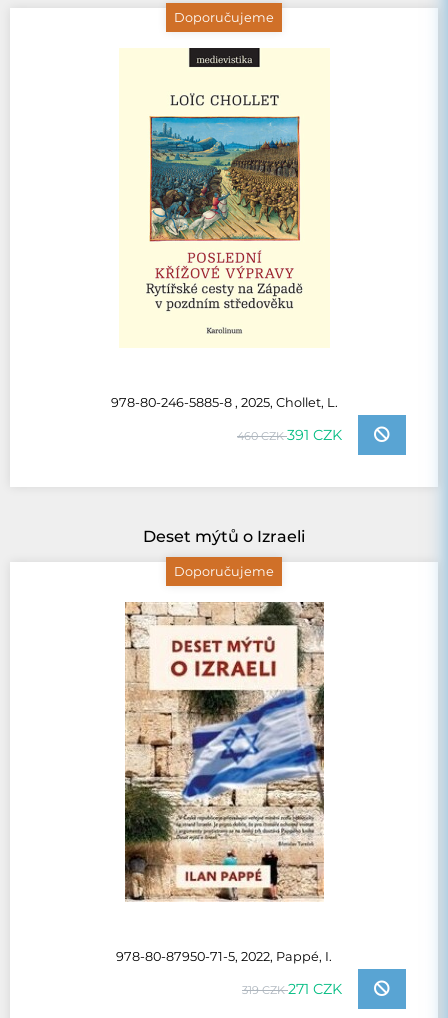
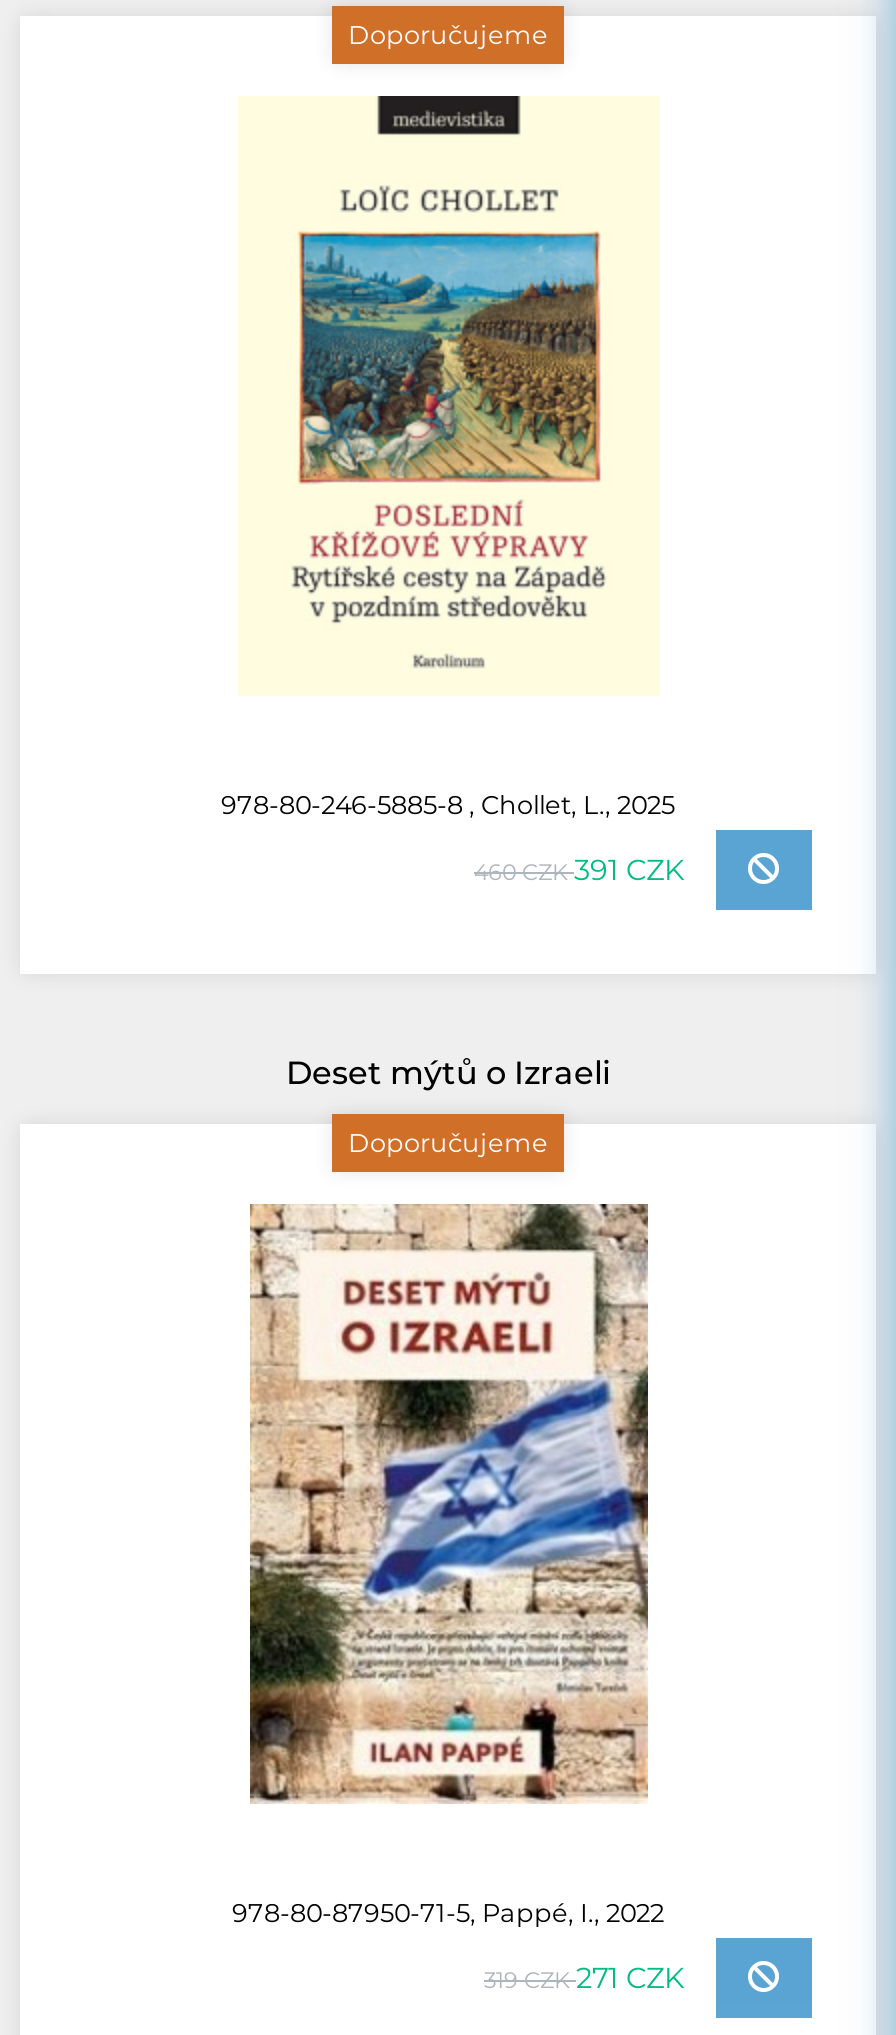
[110,395,337,410] 978-80-246-5885-8 , 2025, Chollet, L. -> [221,791,675,821] 978-80-246-5885-8 , Chollet, L., 2025
[116,949,332,964] 978-80-87950-71-5, 2022, Pappé, I. -> [232,1899,664,1929] 978-80-87950-71-5, Pappé, I., 2022

